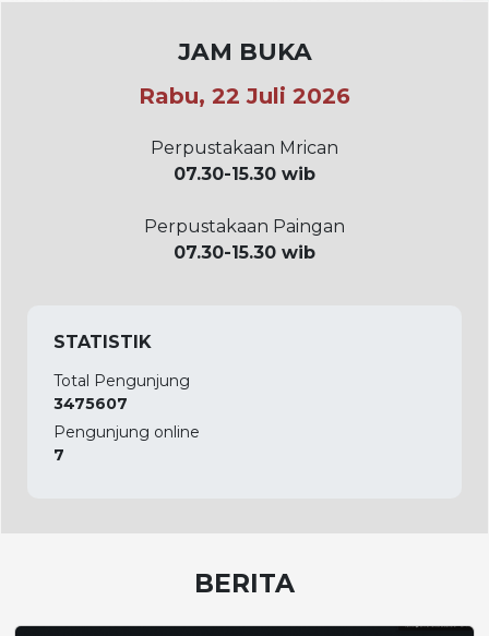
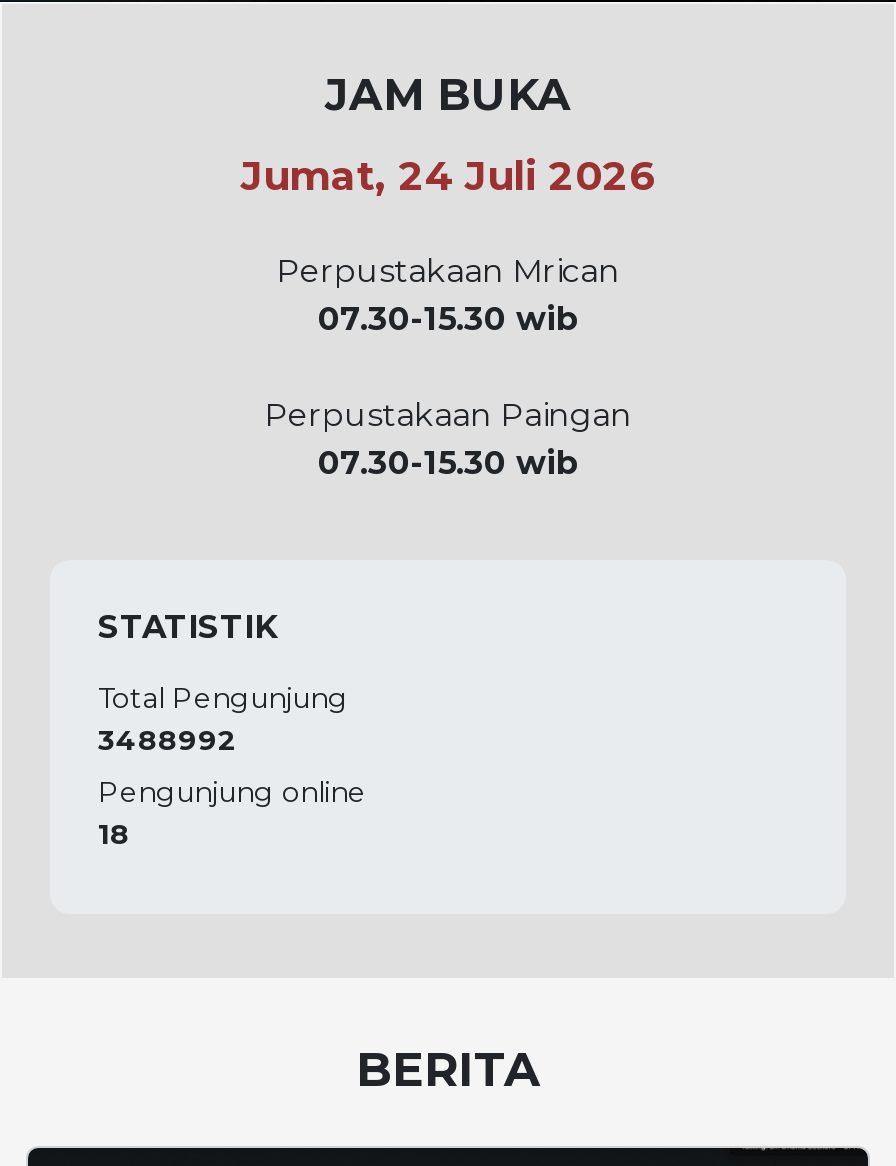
[139,83,350,109] Rabu, 22 Juli 2026 -> [241,153,655,201] Jumat, 24 Juli 2026
[53,394,128,414] 3475607 -> [98,723,236,759] 3488992
[53,445,64,465] 7 -> [98,817,130,853] 18

